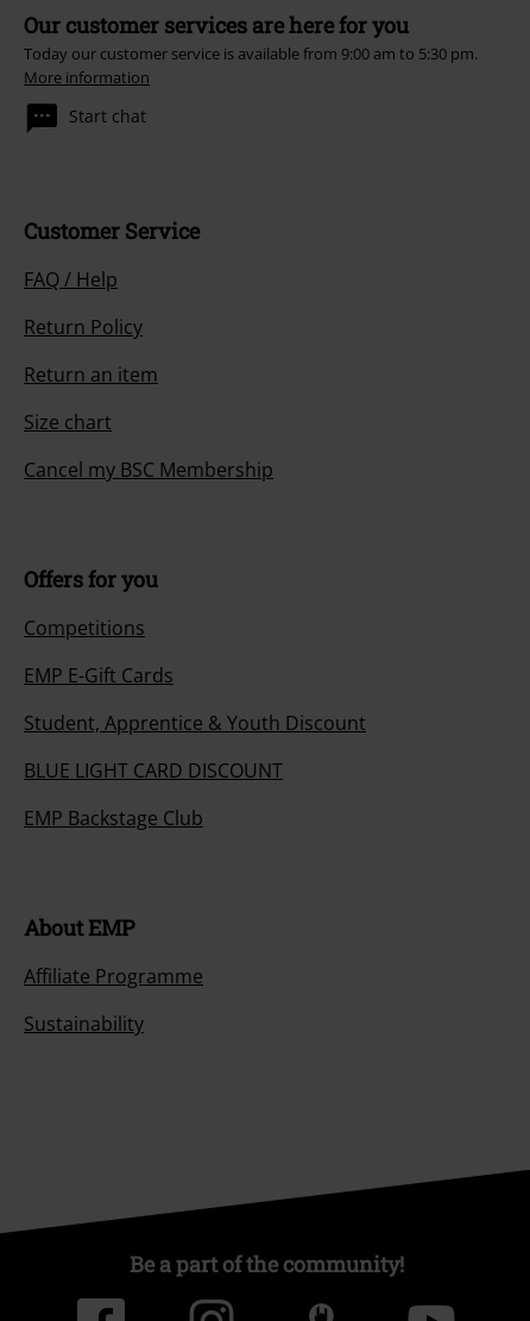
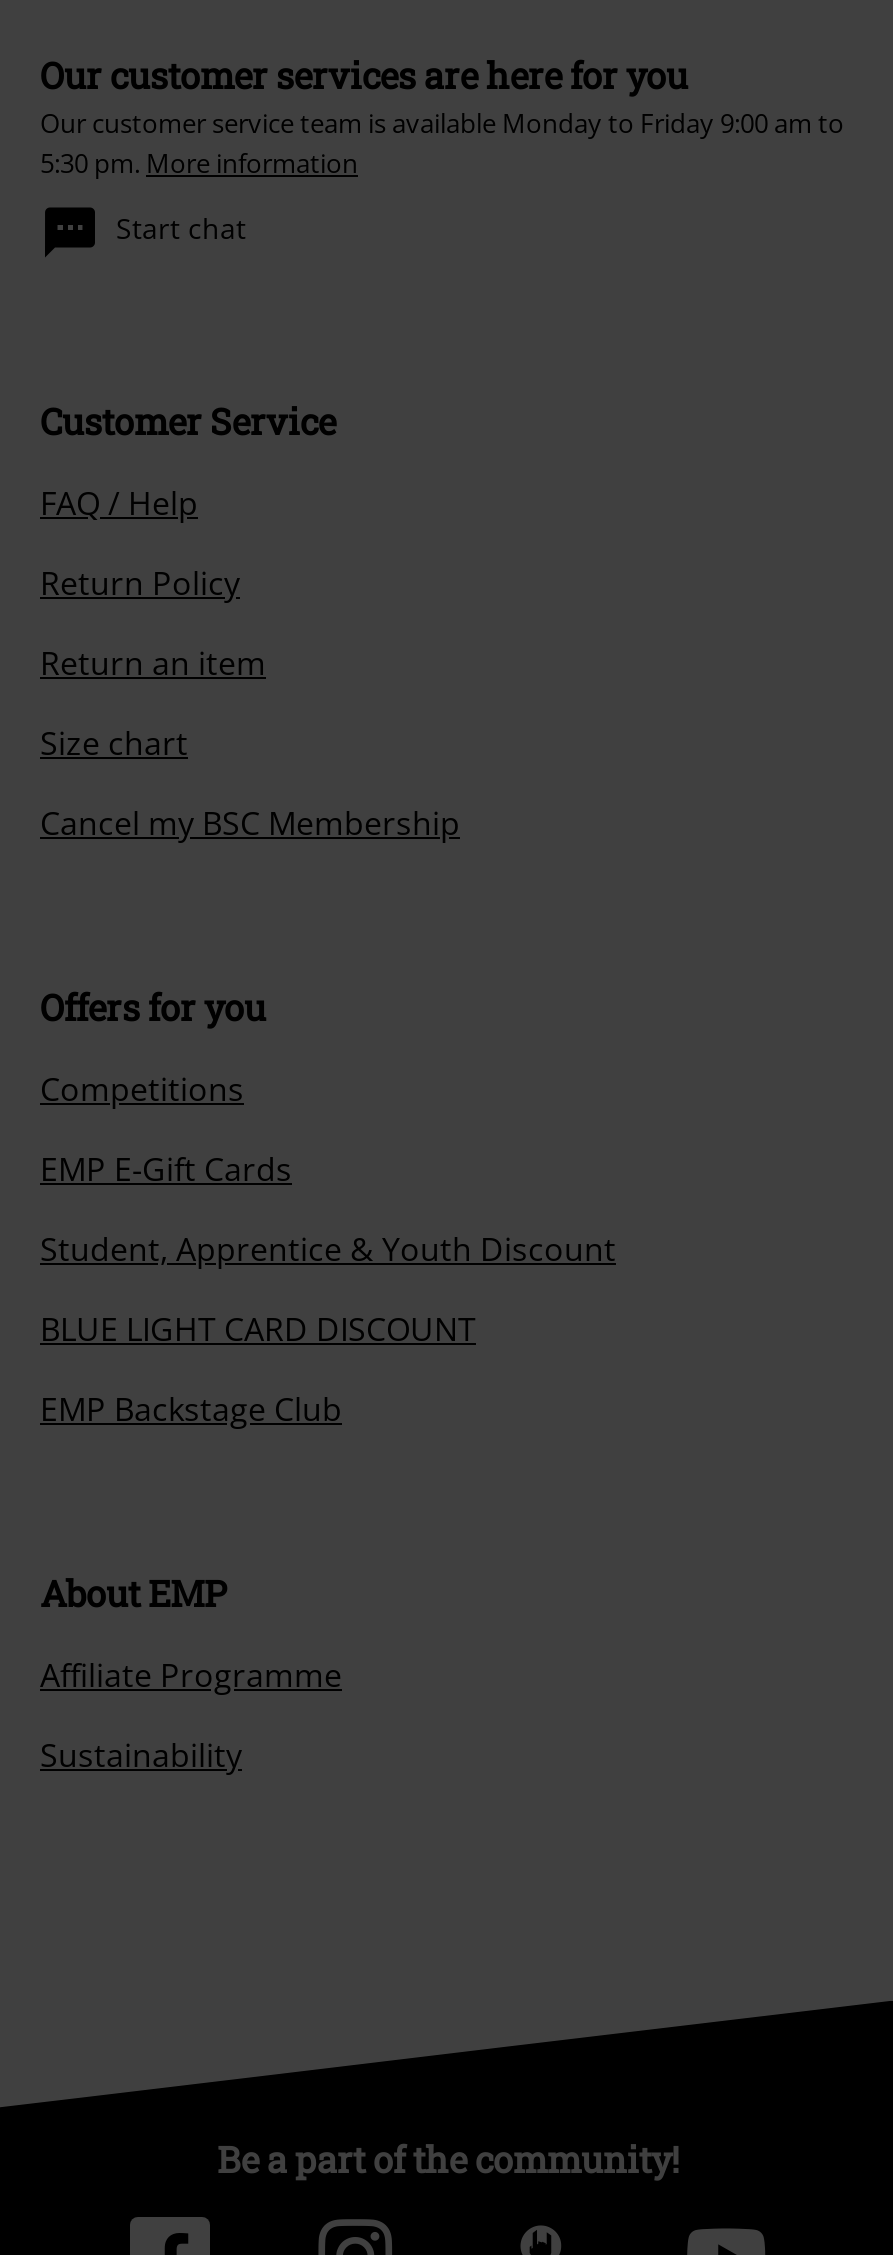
[24,42,478,88] Today our customer service is available from 9:00 am to 5:30 pm. | More information -> [40,104,844,180] Our customer service team is available Monday to Friday 9:00 am to | 5:30 pm. More information

